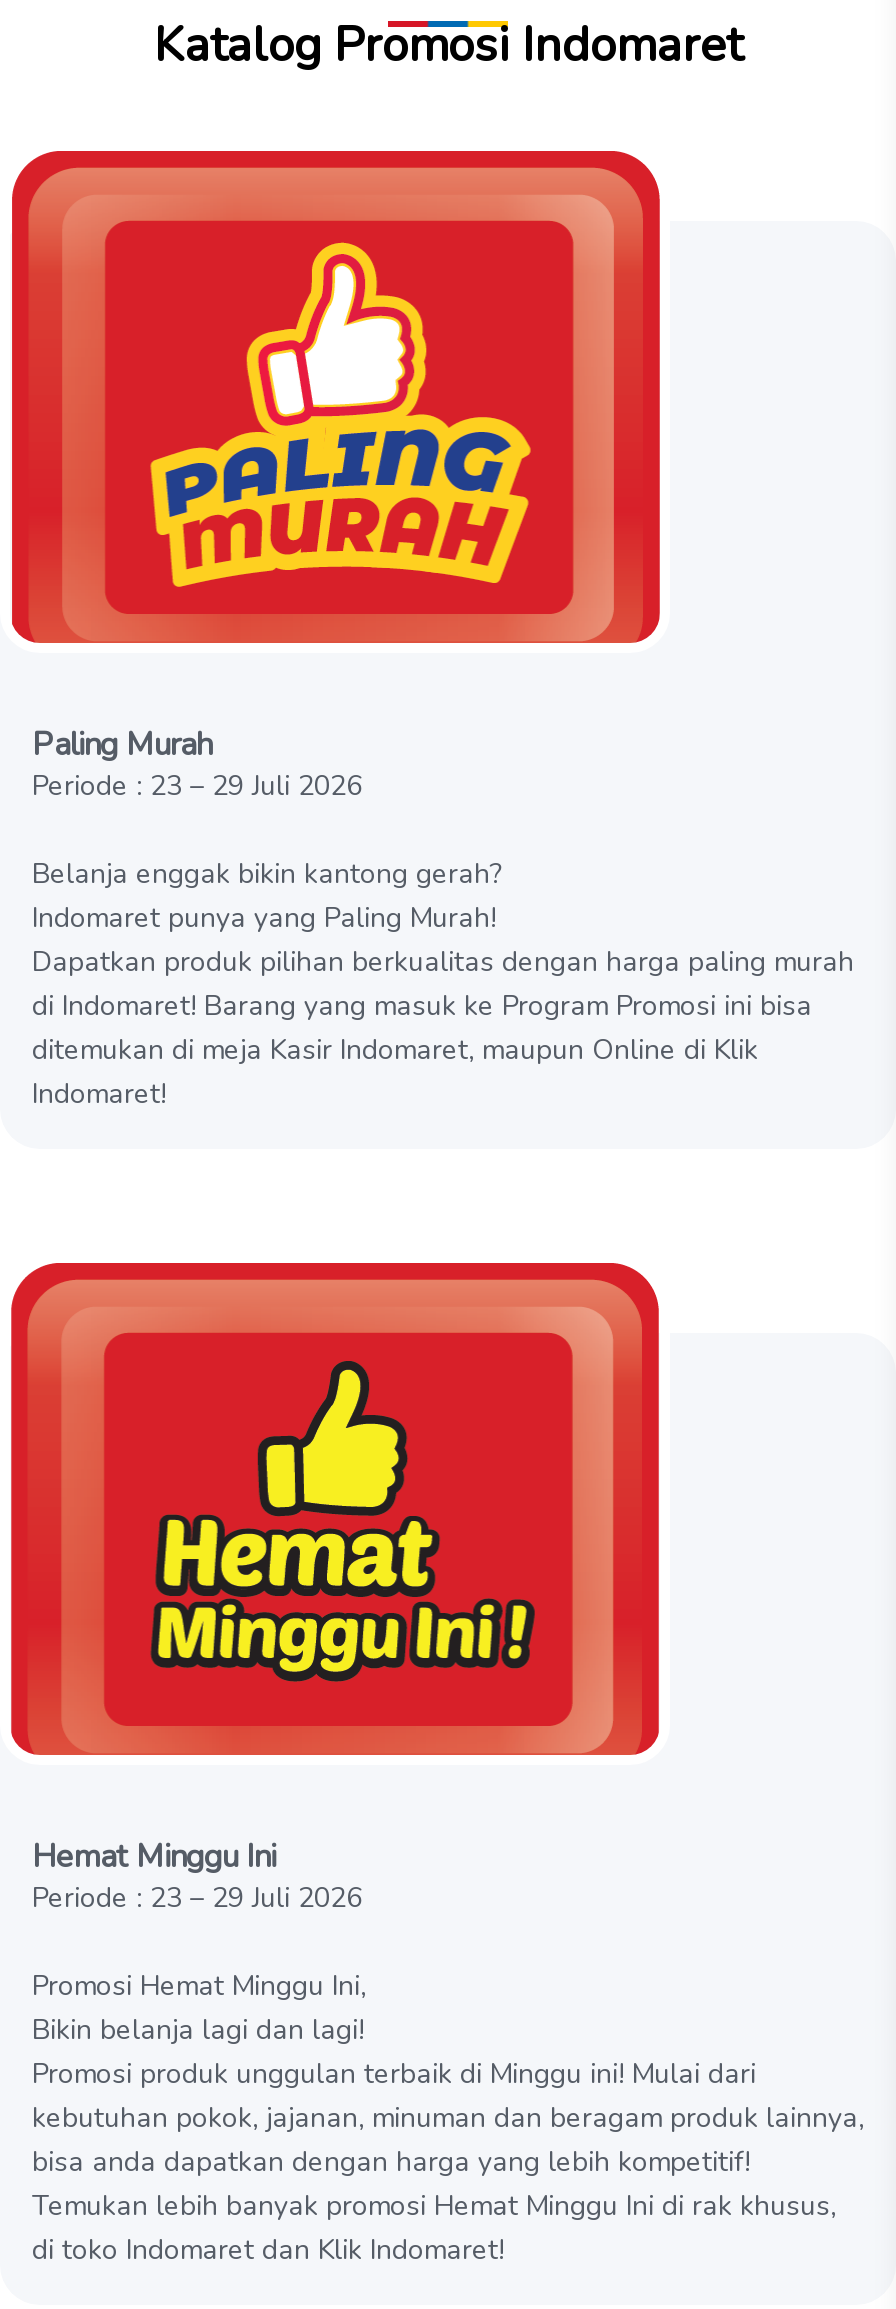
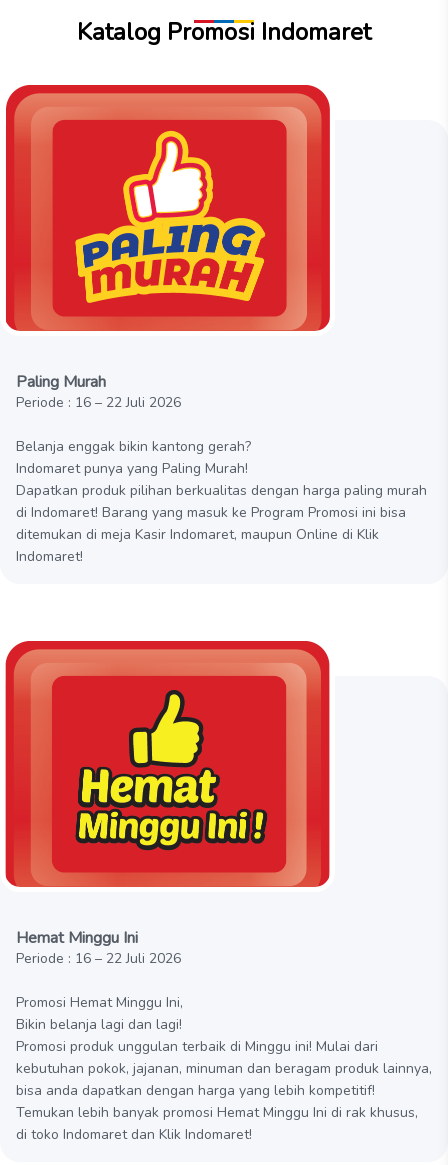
[32,767,362,805] Periode : 23 – 29 Juli 2026 -> [16,393,181,412] Periode : 16 – 22 Juli 2026
[32,1879,362,1917] Periode : 23 – 29 Juli 2026 -> [16,949,181,968] Periode : 16 – 22 Juli 2026

